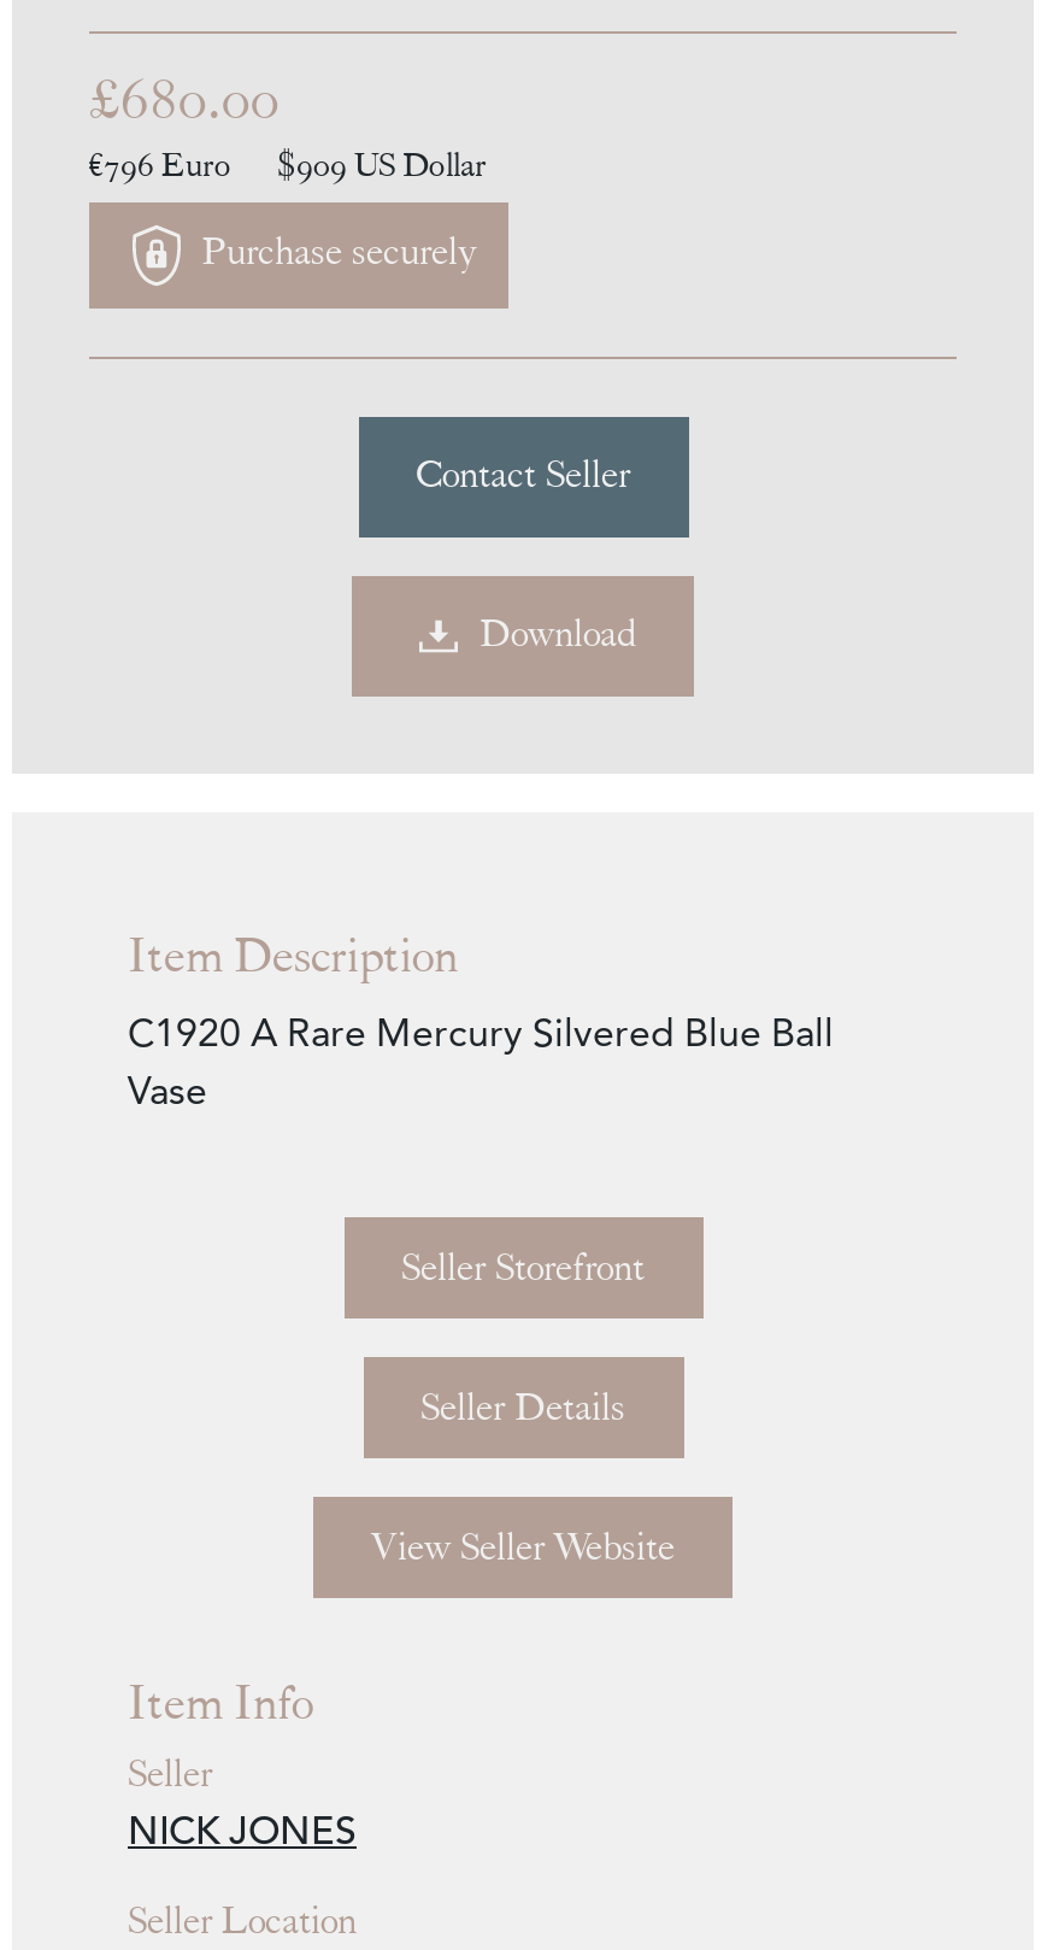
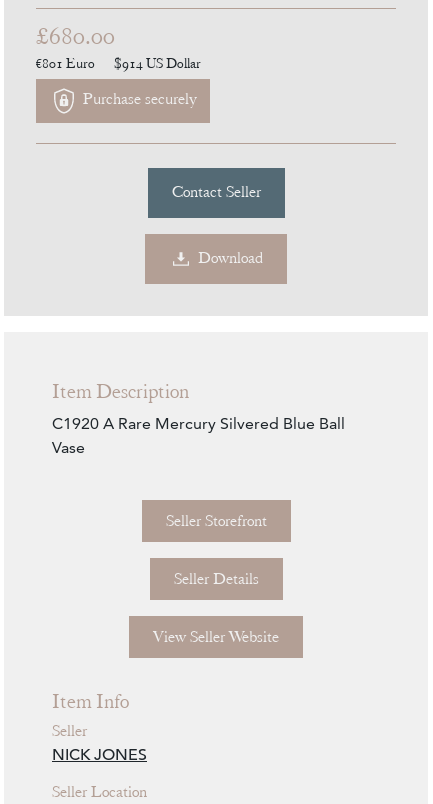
[89,141,231,185] €796 Euro -> [36,54,95,72] €801 Euro
[277,141,487,185] $909 US Dollar -> [114,54,201,72] $914 US Dollar

